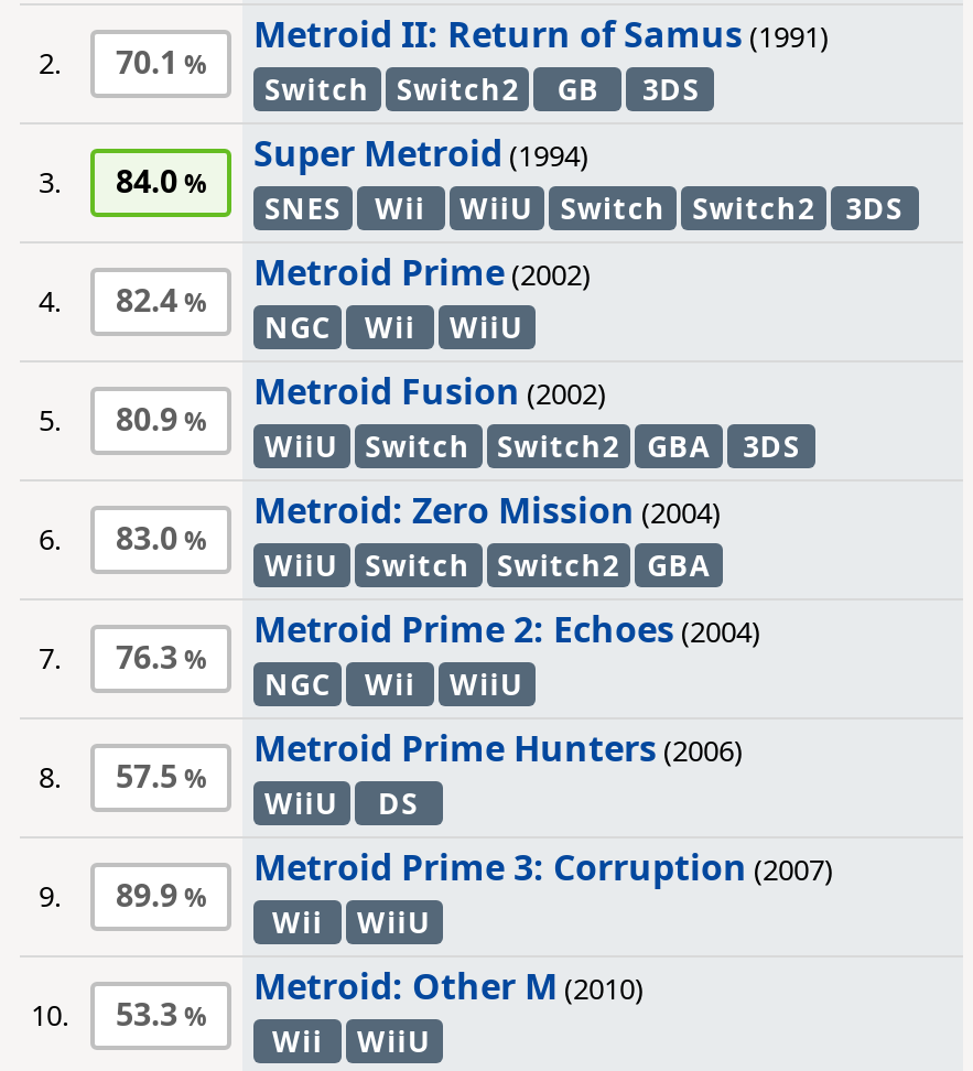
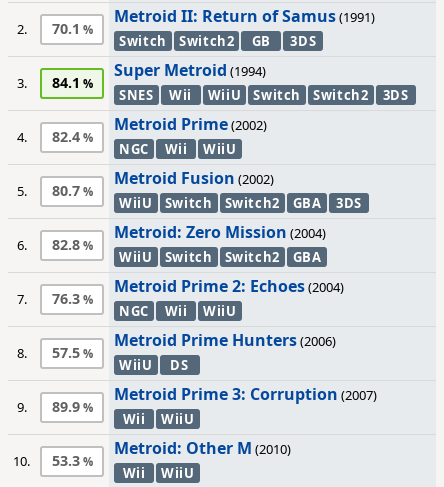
[39,161,177,203] 3. 84.0 -> [16,73,79,92] 3. 84.1
[39,399,177,441] 5. 80.9 -> [16,181,79,200] 5. 80.7
[39,518,177,560] 6. 83.0 -> [16,235,79,254] 6. 82.8

